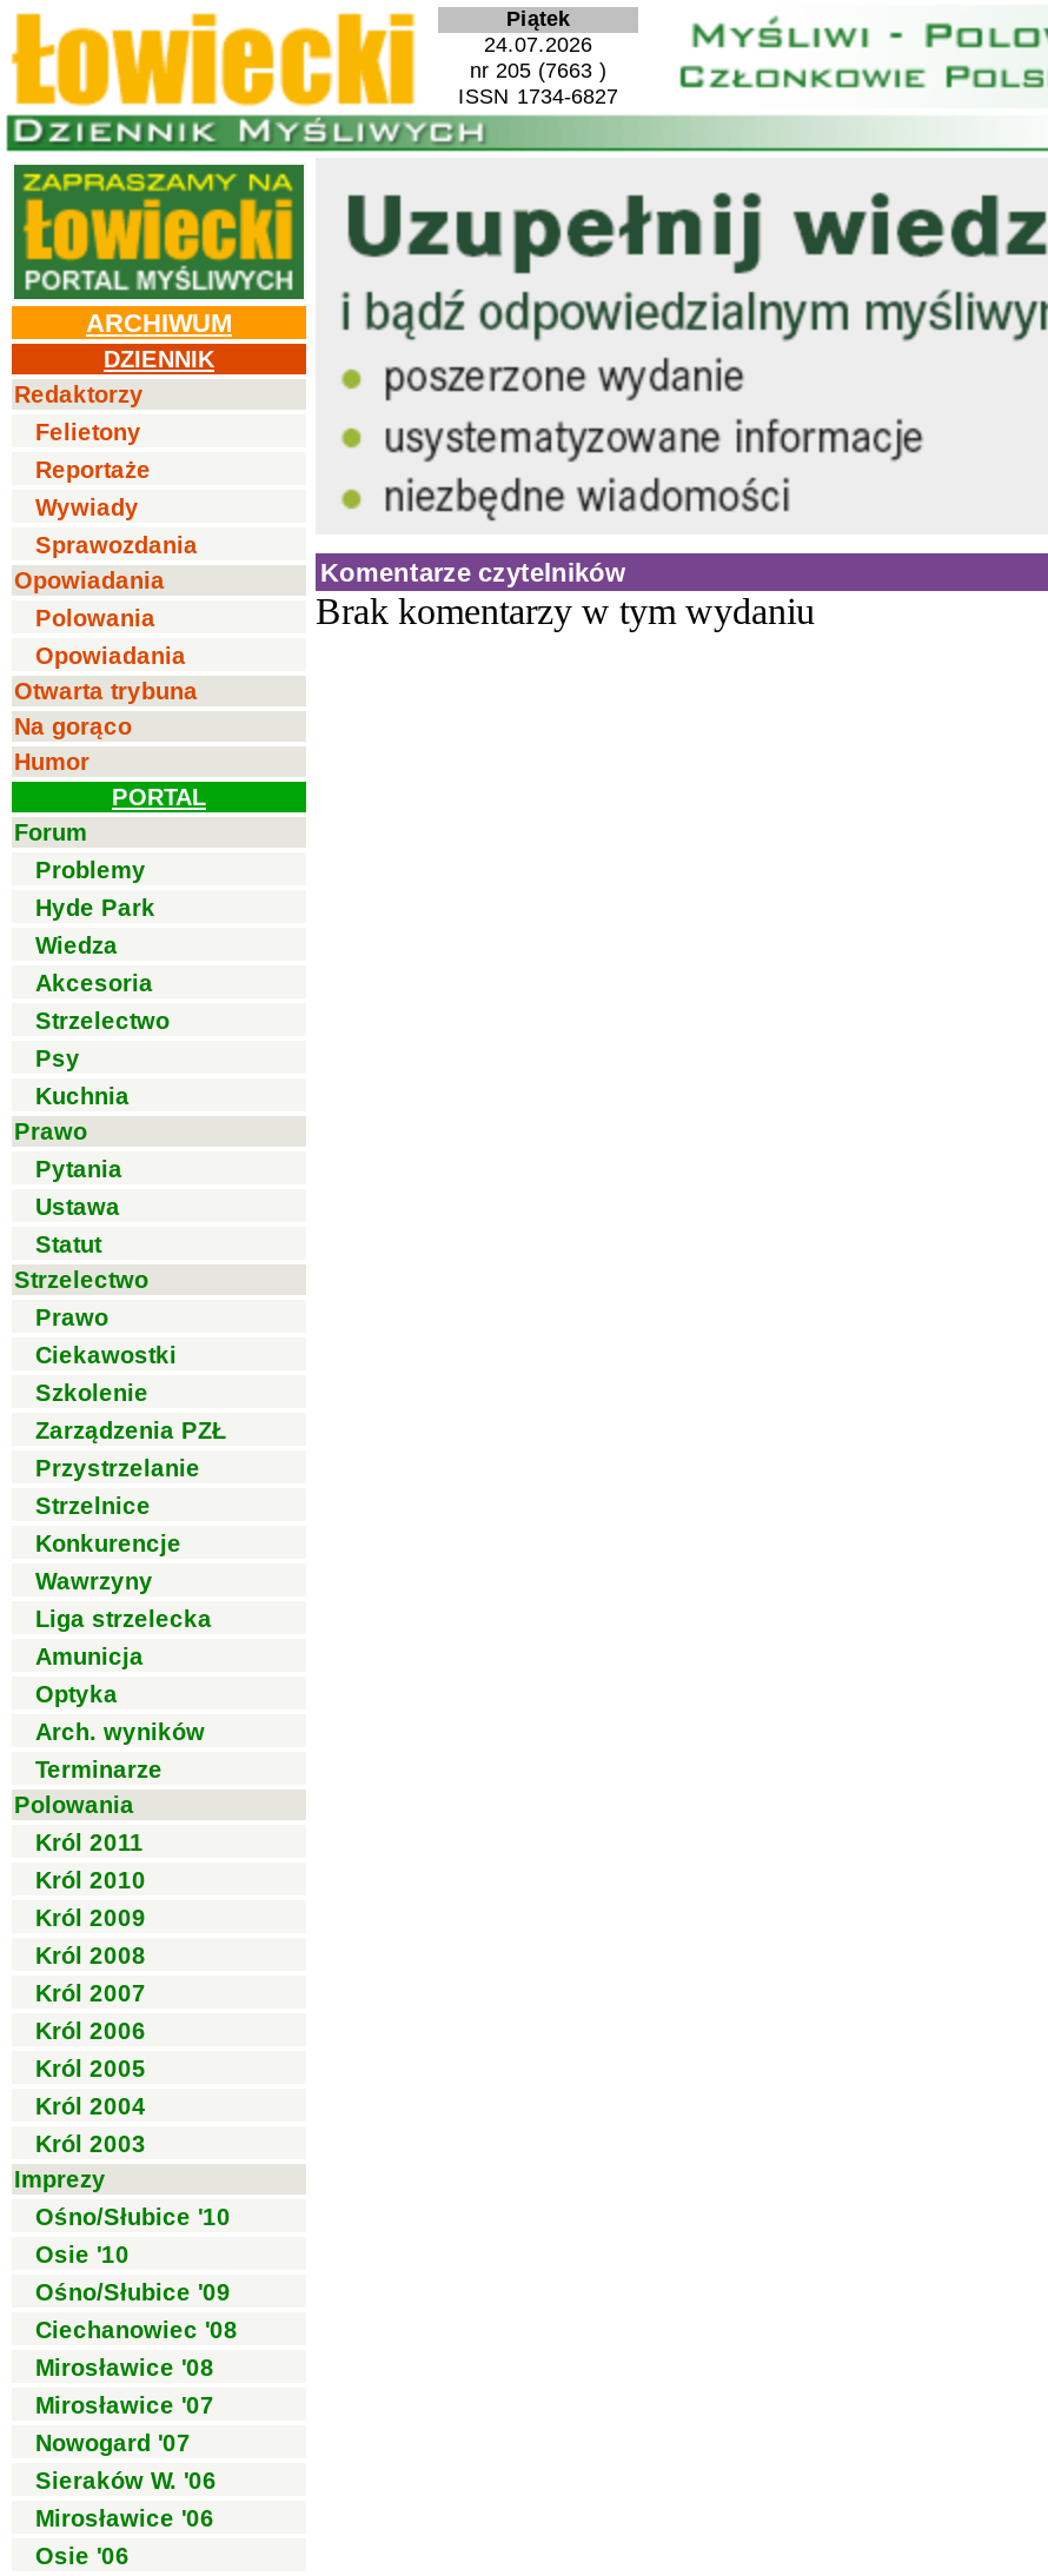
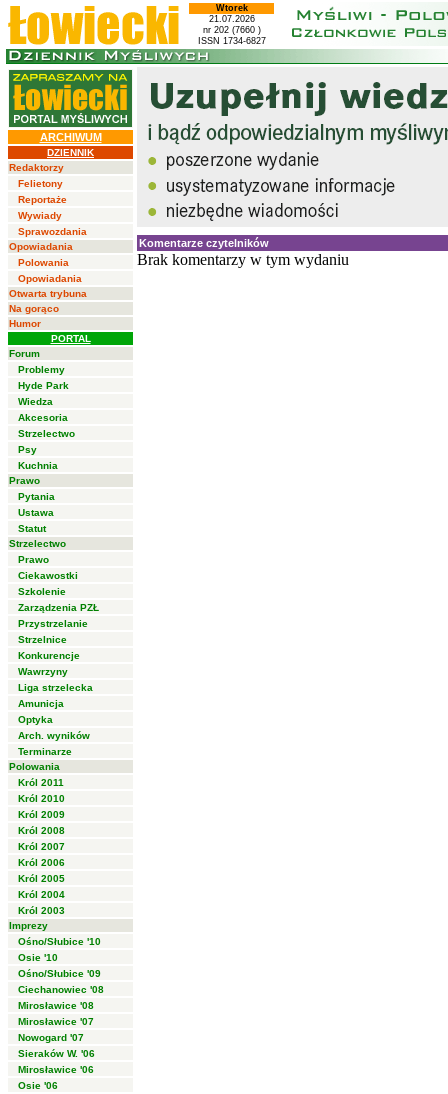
[470,7,606,82] Piątek | 24.07.2026 | nr 205 (7663 ) -> [202,3,260,35] Wtorek | 21.07.2026 | nr 202 (7660 )

